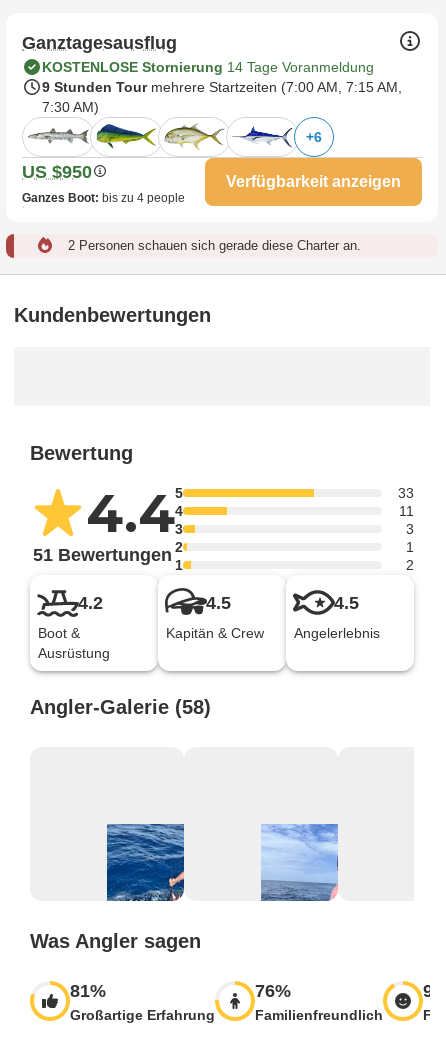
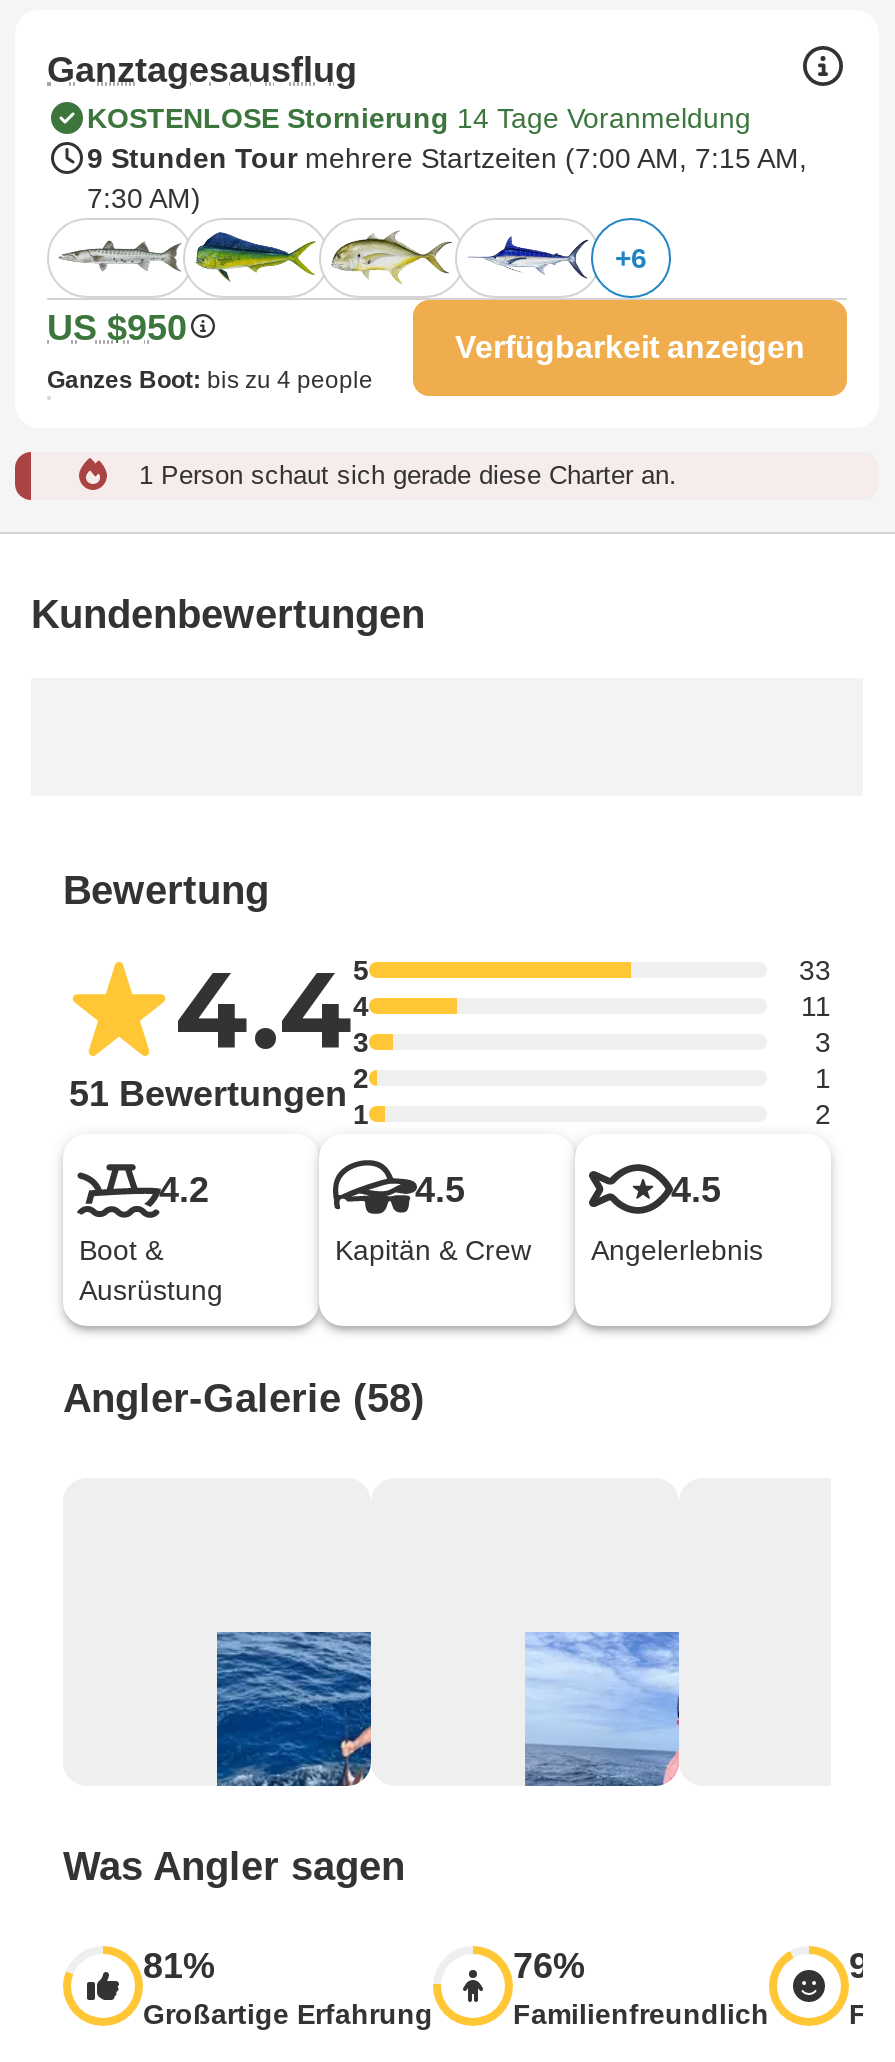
[68,238,361,253] 2 Personen schauen sich gerade diese Charter an. -> [139,459,677,489] 1 Person schaut sich gerade diese Charter an.

